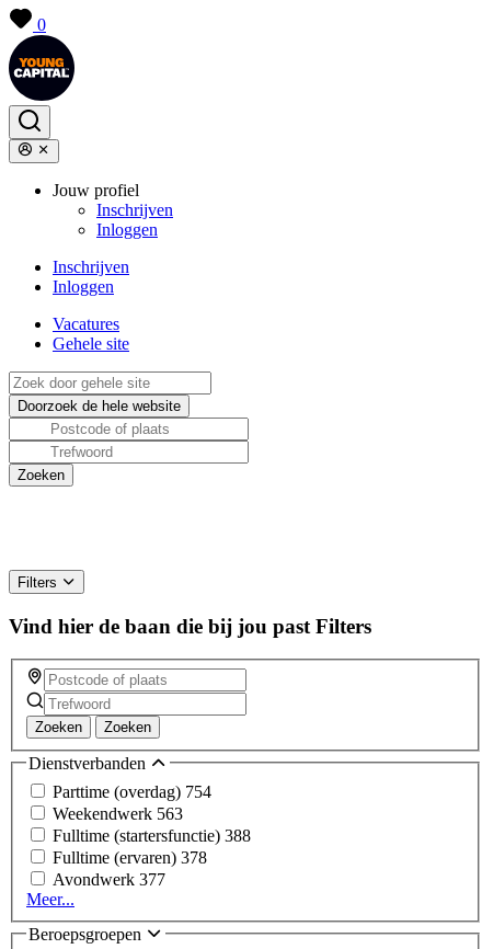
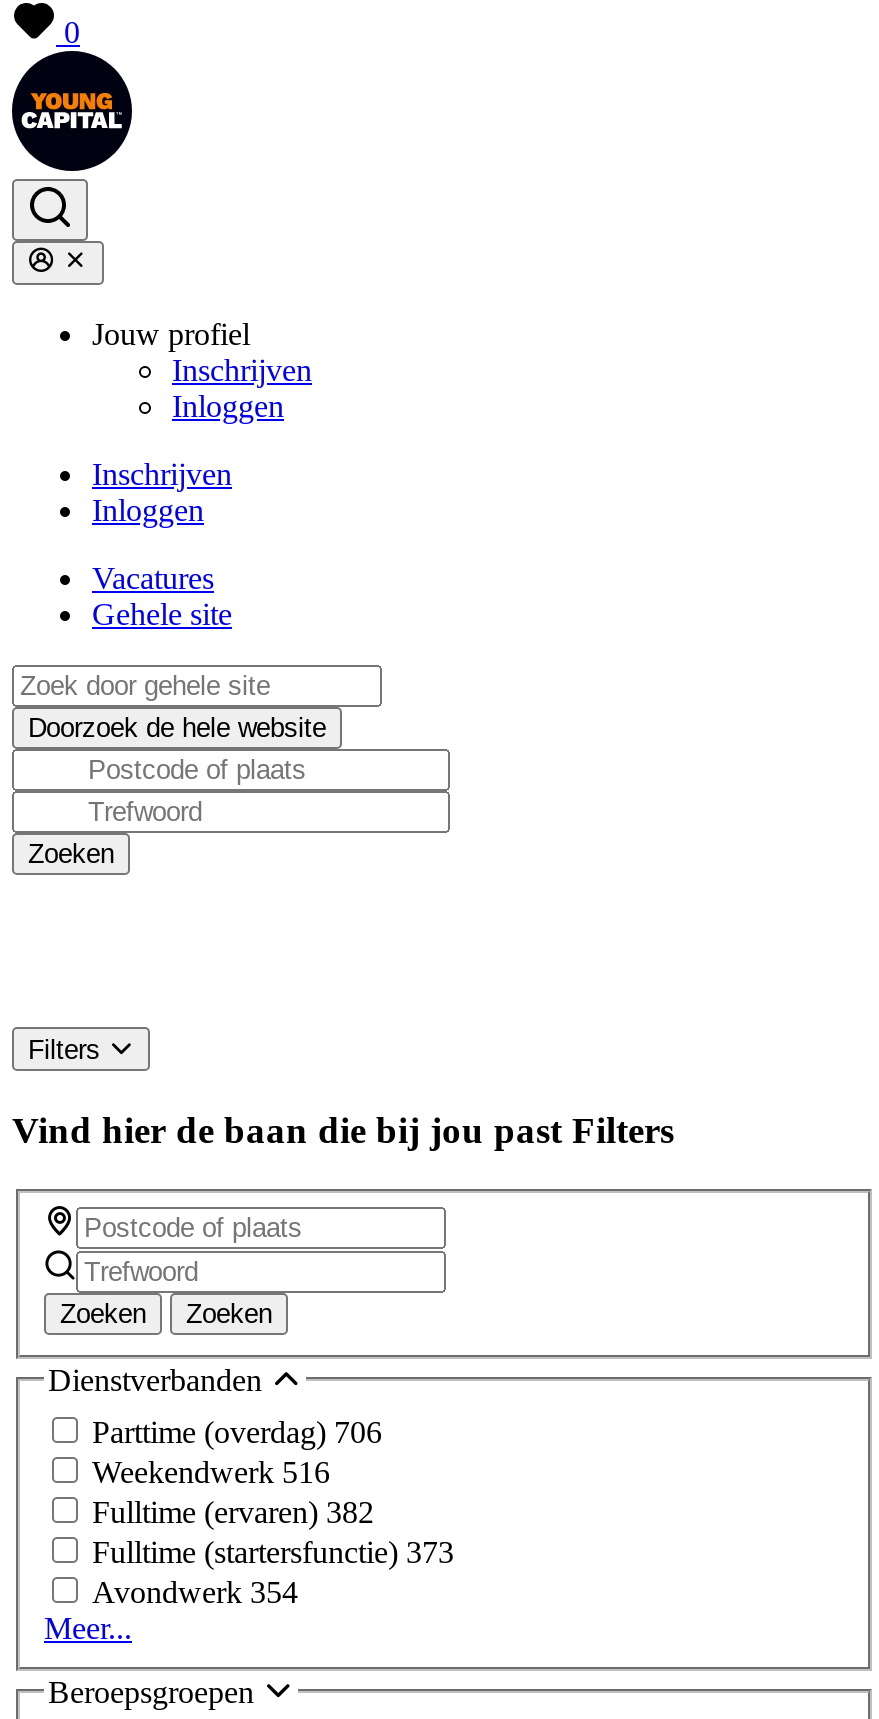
[53,782,211,801] Parttime (overdag) 754 -> [92,1414,382,1448] Parttime (overdag) 706
[53,804,183,823] Weekendwerk 563 -> [92,1454,330,1488] Weekendwerk 516
[53,826,251,844] Fulltime (startersfunctie) 388 -> [92,1494,374,1528] Fulltime (ervaren) 382
[53,848,207,866] Fulltime (ervaren) 378 -> [92,1534,454,1568] Fulltime (startersfunctie) 373
[53,870,165,888] Avondwerk 377 -> [92,1574,298,1608] Avondwerk 354

